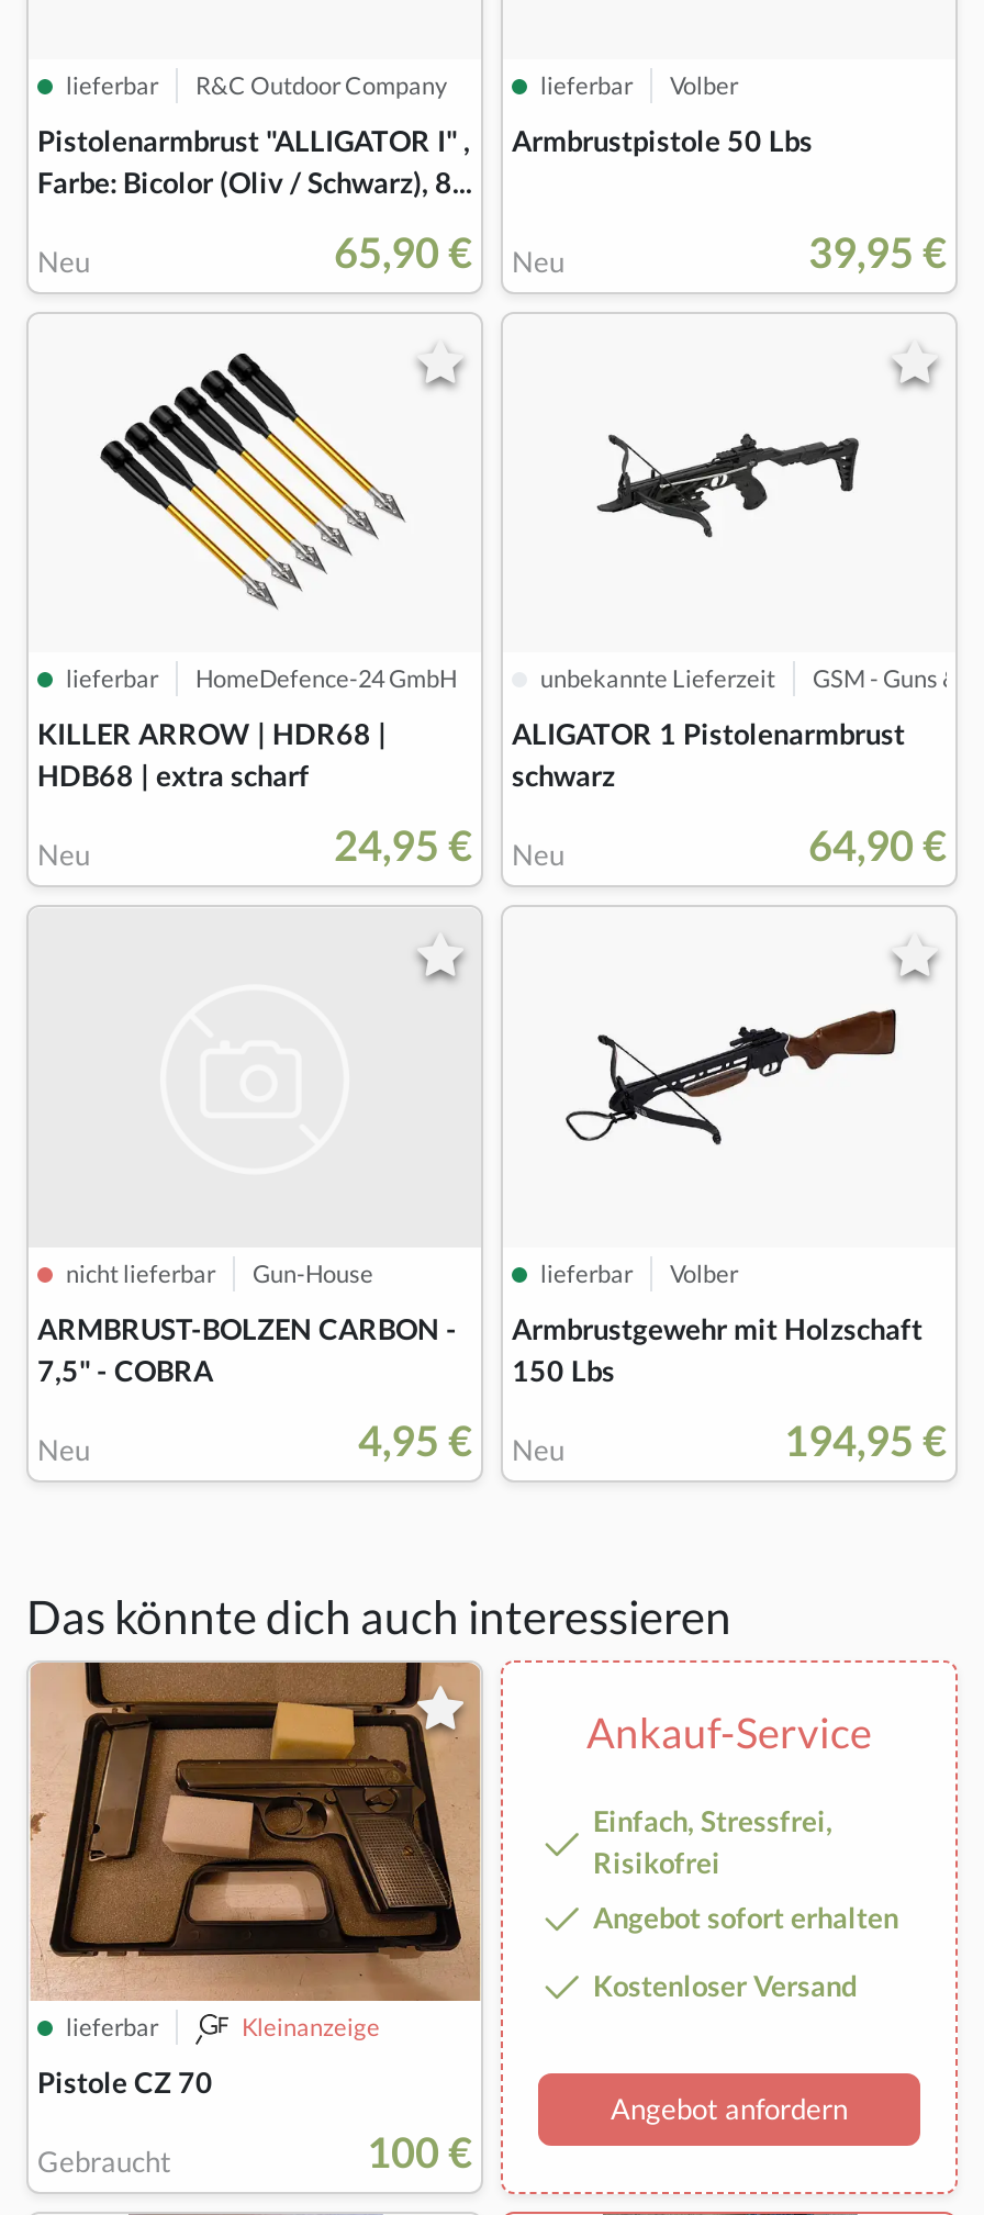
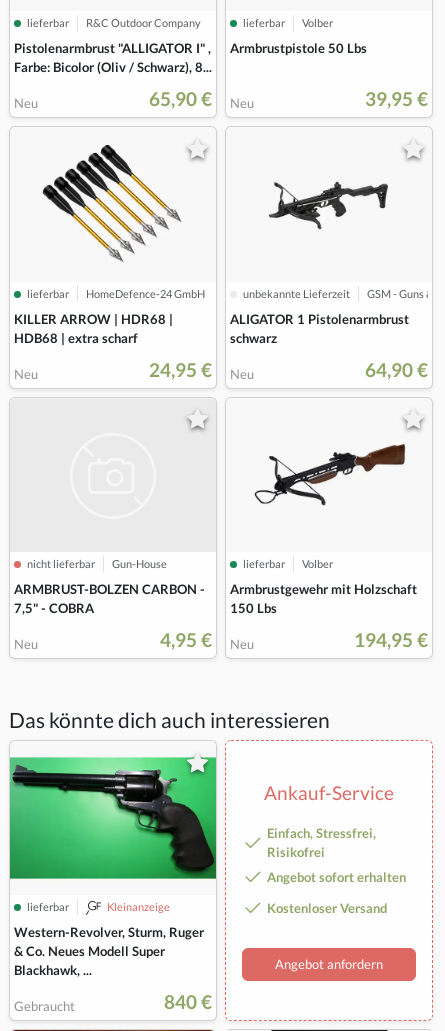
[29,1659,483,2100] [image] | Pistole CZ 70 -> [9,756,217,978] [image] | Western-Revolver, Sturm, Ruger | & Co. Neues Modell Super | Blackhawk, ...
[367,2126,472,2177] 100 € -> [164,990,212,1013] 840 €

